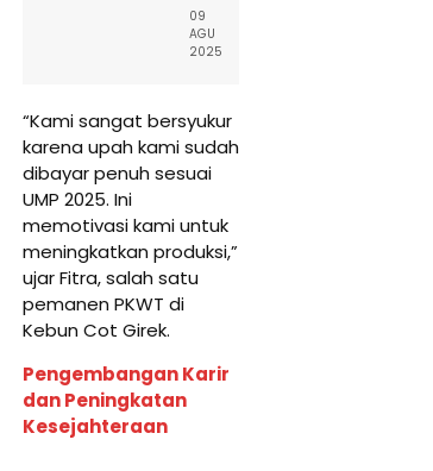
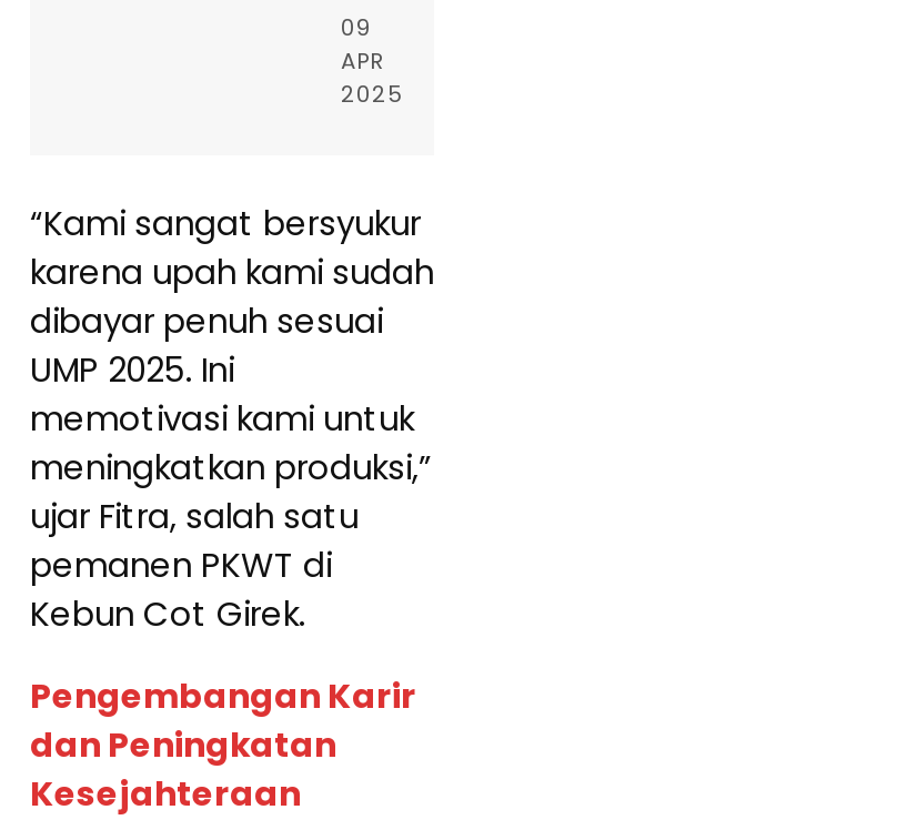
[189,25,215,43] AGU -> [341,45,385,79] APR

